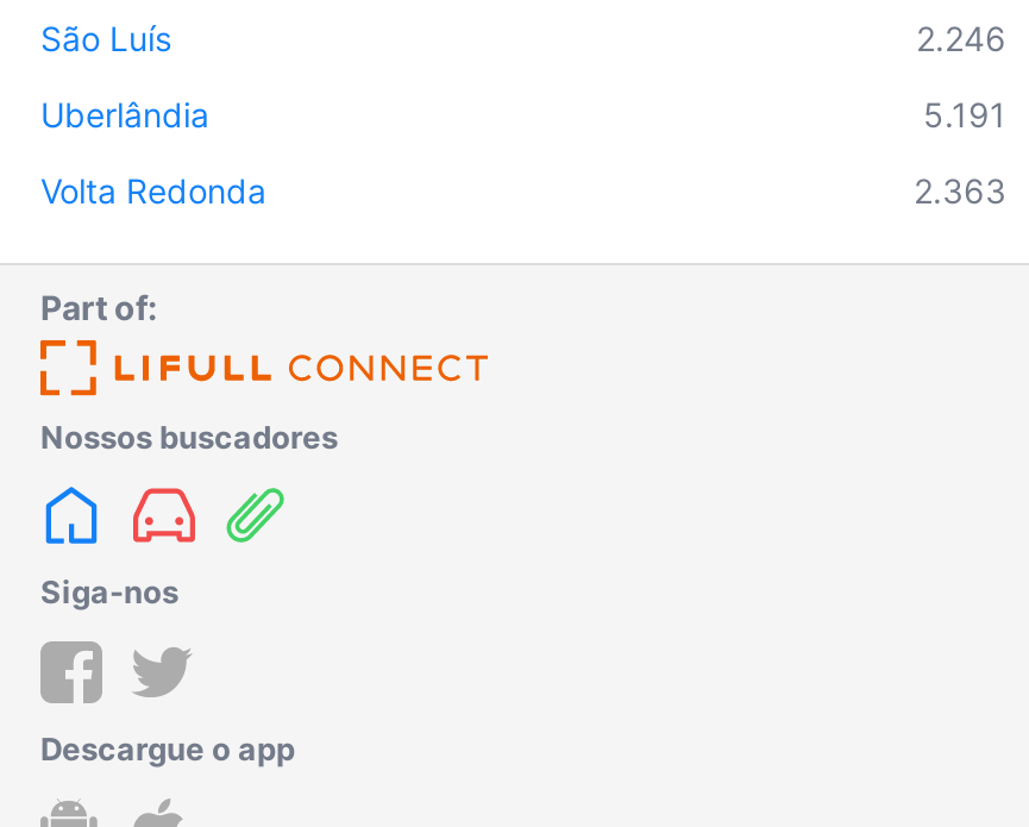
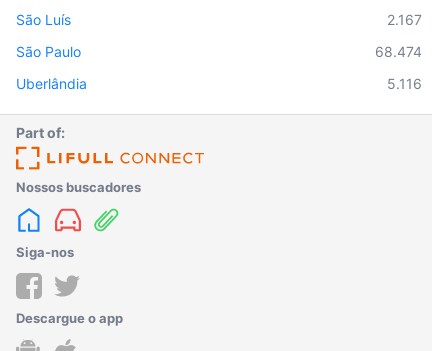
[916,17,1006,57] 2.246 -> [16,11,422,60] 2.167 | São Paulo | 68.474
[40,93,1006,210] 5.191 | Volta Redonda | 2.363 -> [387,75,422,92] 5.116
moved [40,93,209,134] -> [16,75,87,92]: Uberlândia

